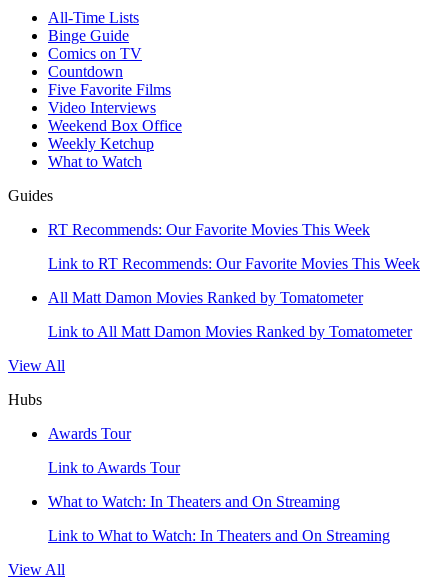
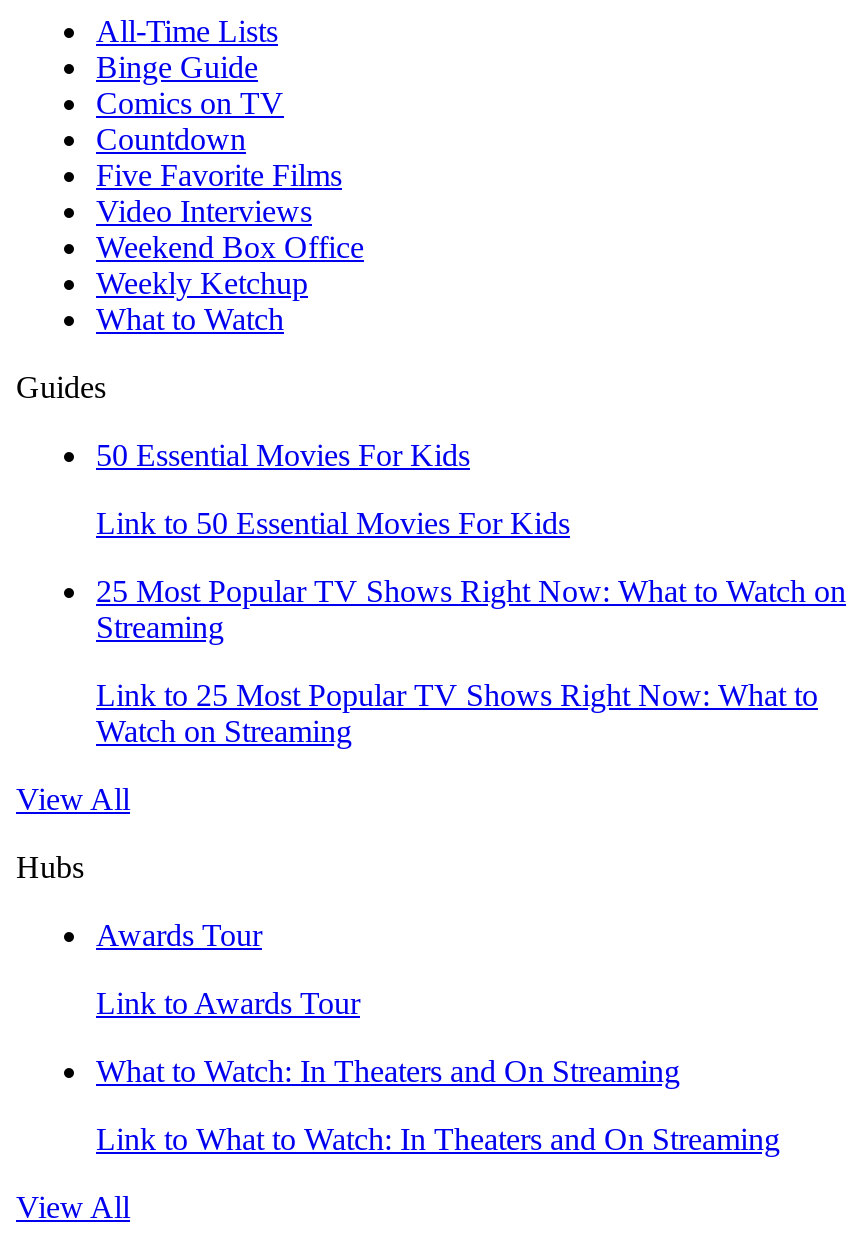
[48,221,370,238] RT Recommends: Our Favorite Movies This Week -> [96,438,470,472] 50 Essential Movies For Kids
[48,255,420,272] Link to RT Recommends: Our Favorite Movies This Week -> [96,506,570,540] Link to 50 Essential Movies For Kids
[48,289,363,306] All Matt Damon Movies Ranked by Tomatometer -> [96,574,846,644] 25 Most Popular TV Shows Right Now: What to Watch on | Streaming
[48,323,412,340] Link to All Matt Damon Movies Ranked by Tomatometer -> [96,678,818,748] Link to 25 Most Popular TV Shows Right Now: What to | Watch on Streaming

